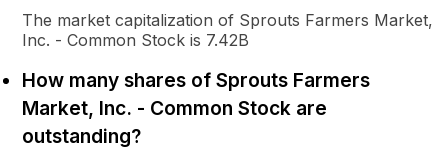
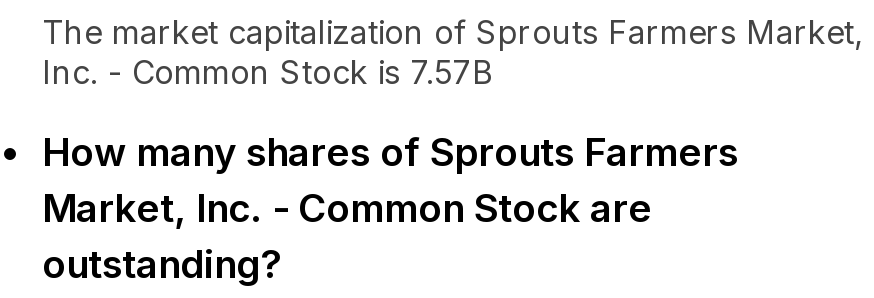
[22,30,249,50] Inc. - Common Stock is 7.42B -> [42,52,494,92] Inc. - Common Stock is 7.57B

